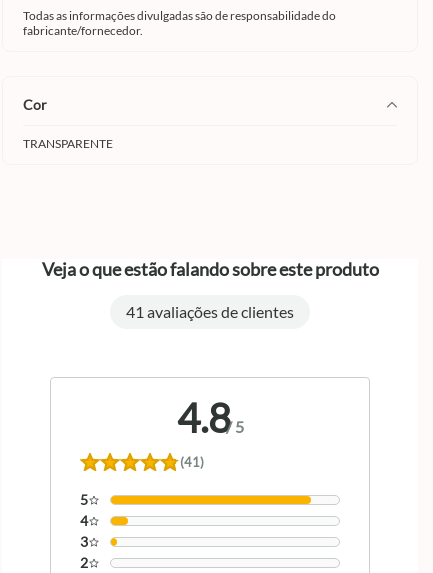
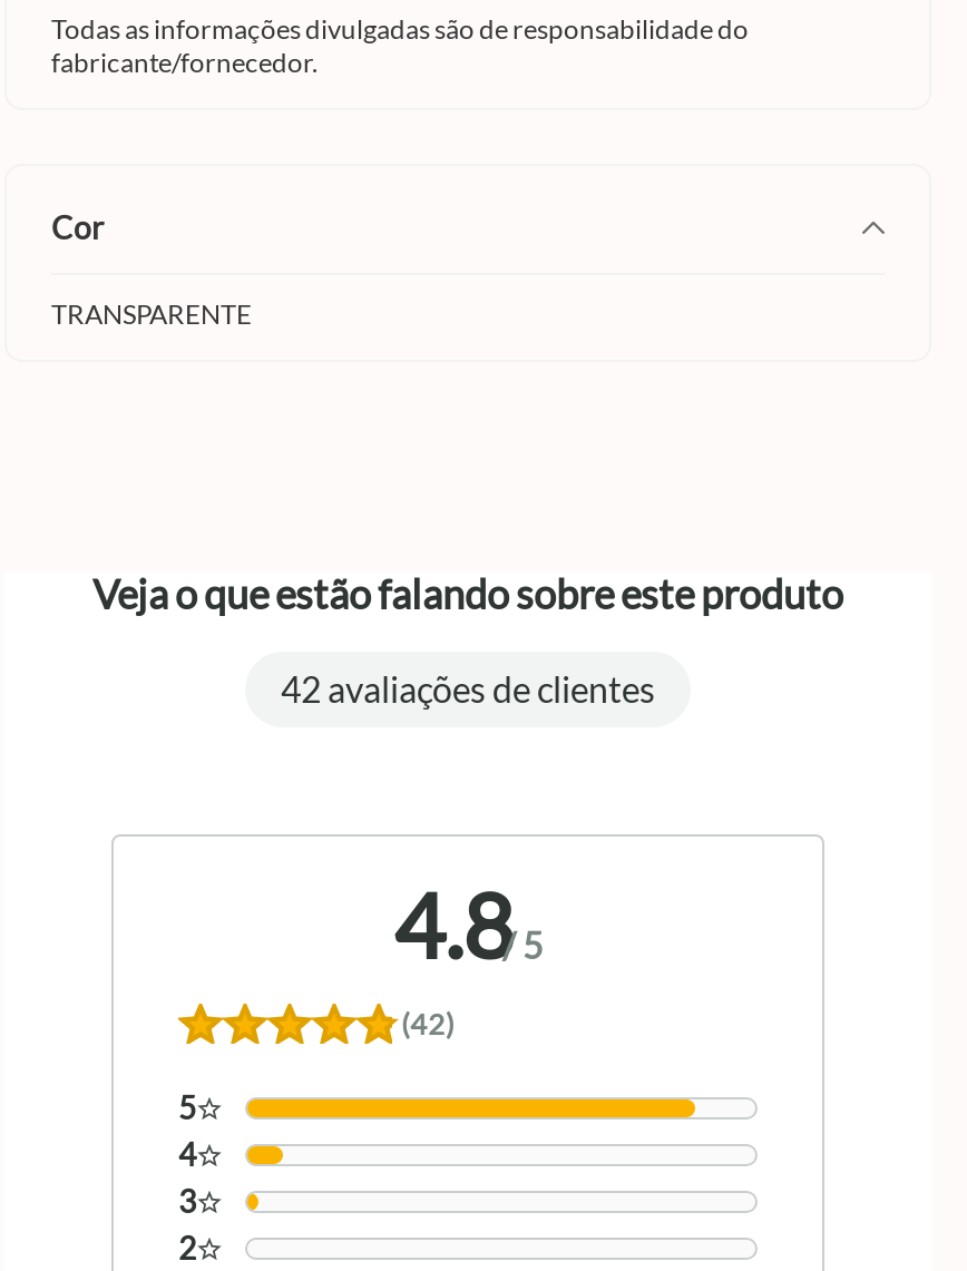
[126,302,294,321] 41 avaliações de clientes -> [281,667,655,710] 42 avaliações de clientes
[180,454,204,470] (41) -> [401,1006,455,1042] (42)

